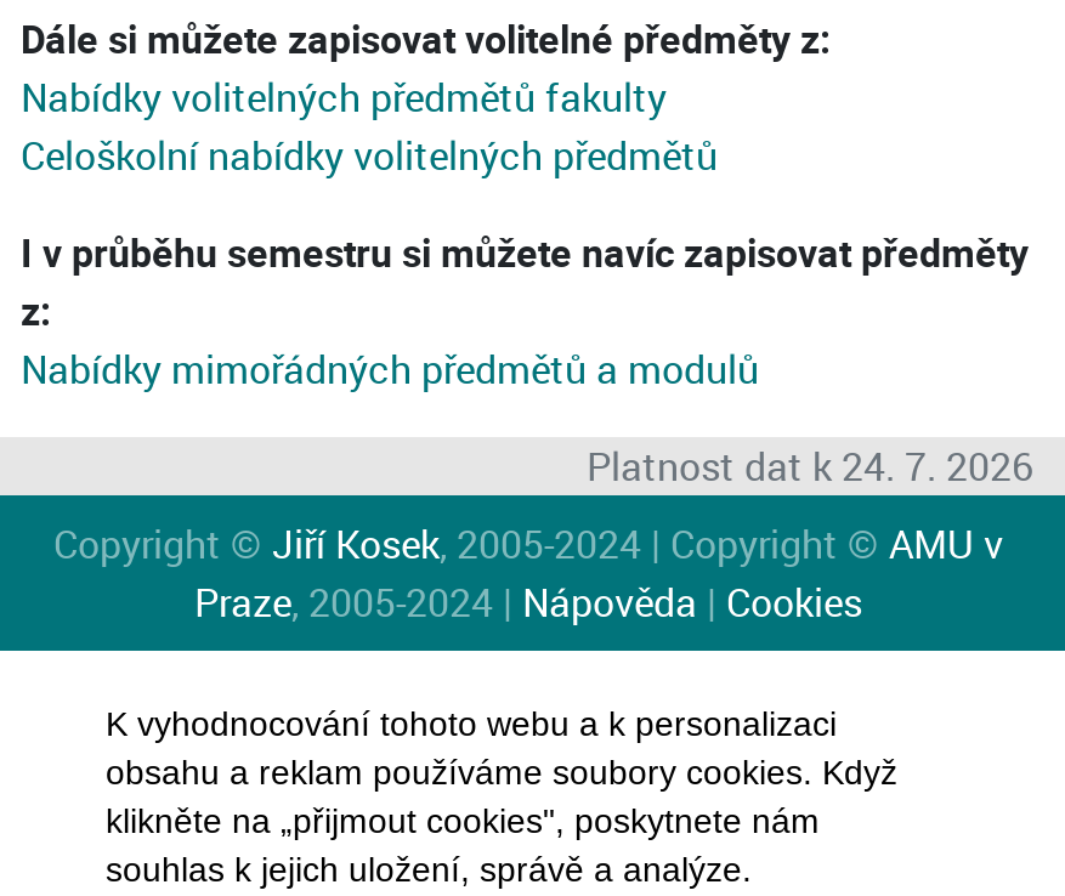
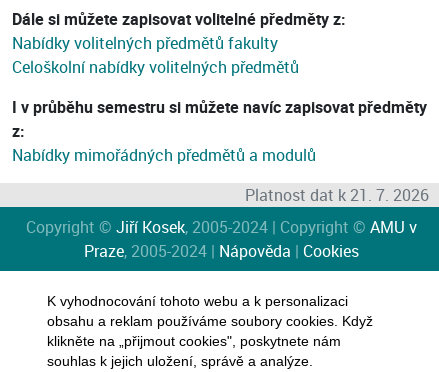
[587,440,1033,494] Platnost dat k 24. 7. 2026 -> [245,184,429,206] Platnost dat k 21. 7. 2026

